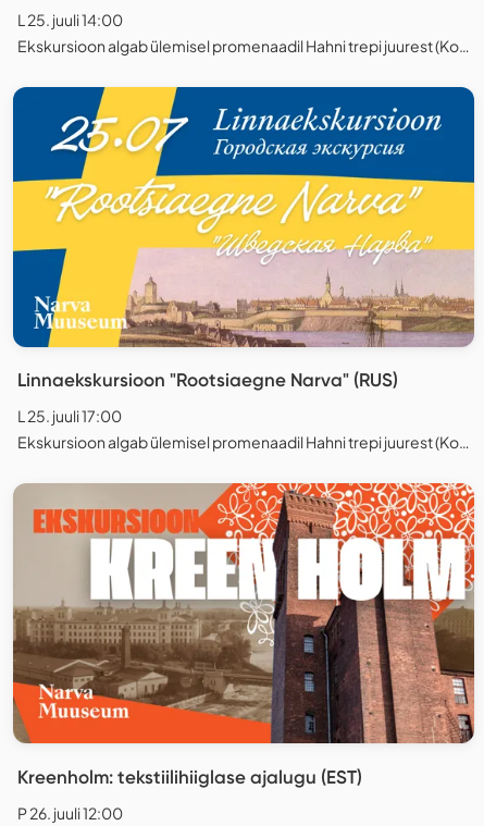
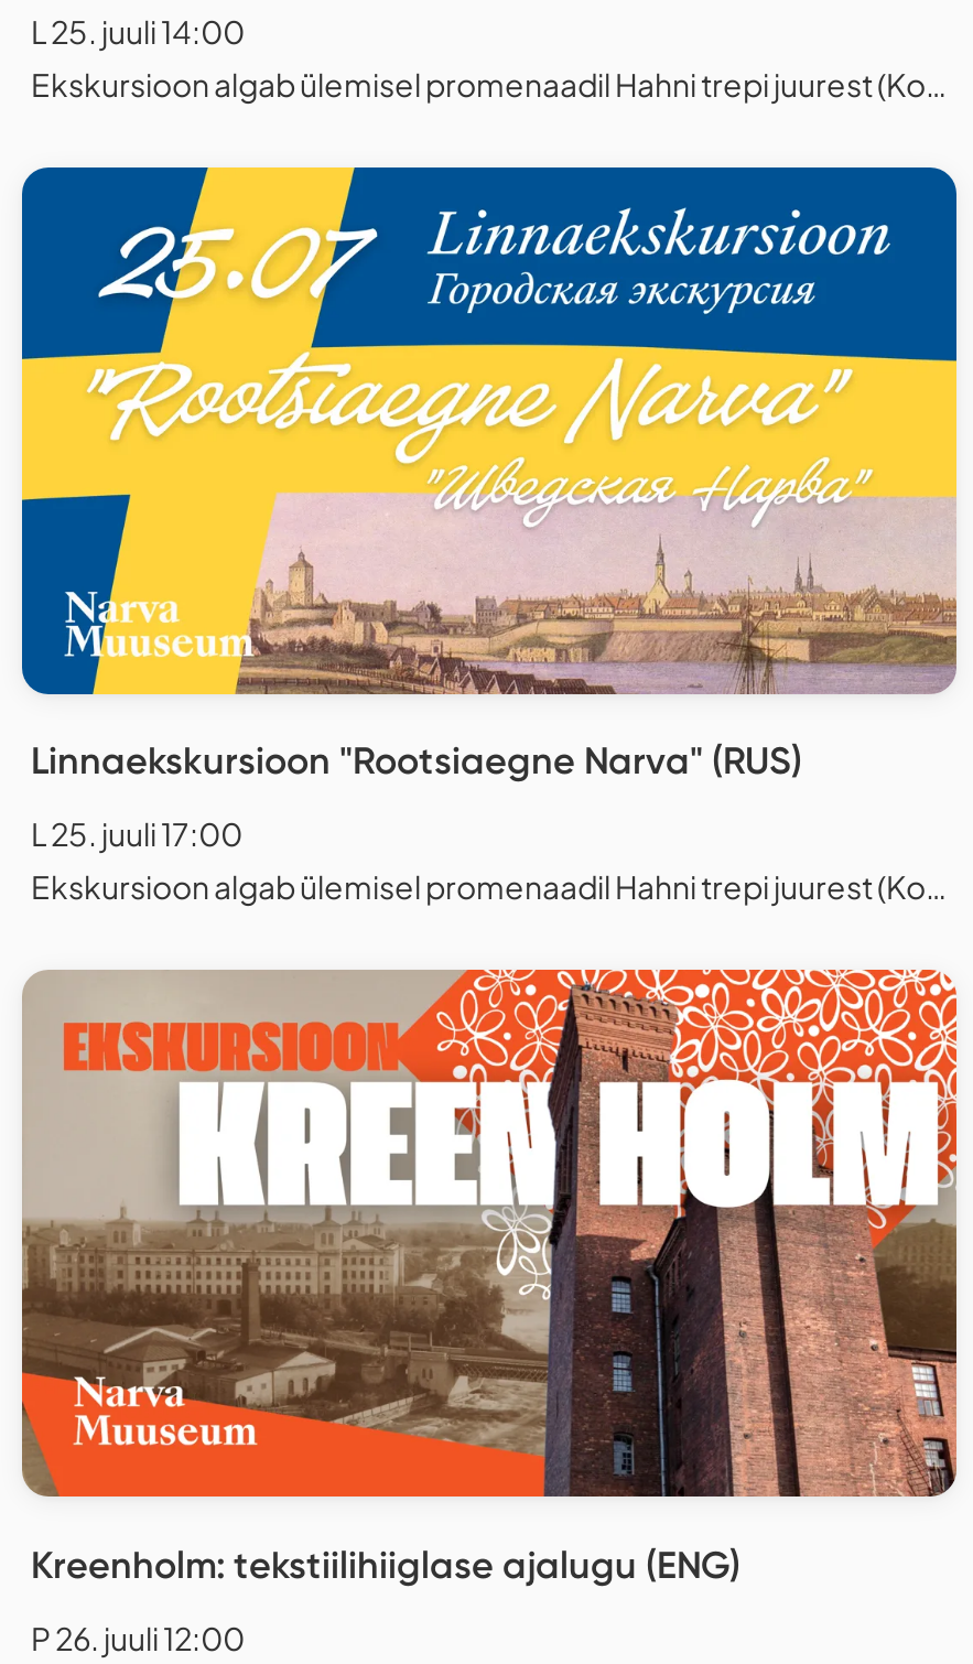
[17,766,362,788] Kreenholm: tekstiilihiiglase ajalugu (EST) -> [31,1542,740,1586] Kreenholm: tekstiilihiiglase ajalugu (ENG)

